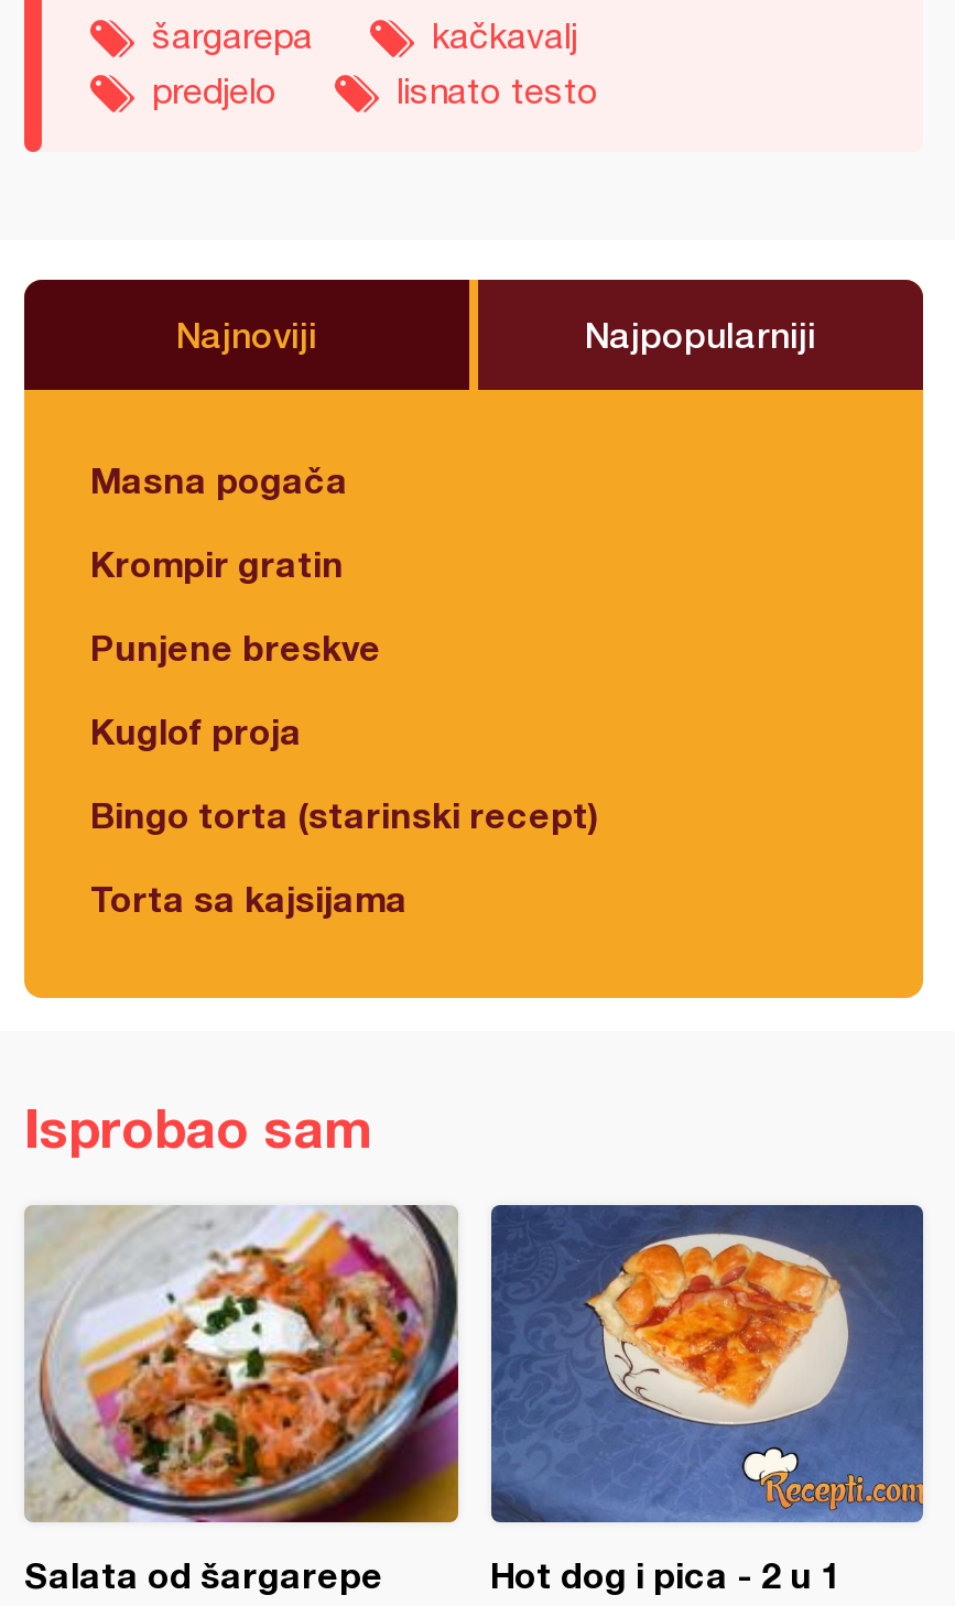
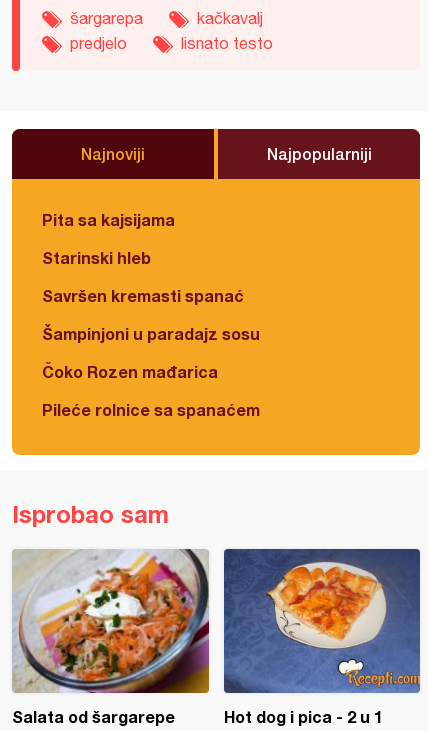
[90,459,348,501] Masna pogača -> [42,210,175,229] Pita sa kajsijama
[90,543,344,585] Krompir gratin -> [42,248,151,267] Starinski hleb
[90,627,381,668] Punjene breskve -> [42,286,244,305] Savršen kremasti spanać
[90,710,302,752] Kuglof proja -> [42,324,260,343] Šampinjoni u paradajz sosu
[90,794,599,836] Bingo torta (starinski recept) -> [42,362,218,381] Čoko Rozen mađarica
[90,878,408,920] Torta sa kajsijama -> [42,400,260,419] Pileće rolnice sa spanaćem

